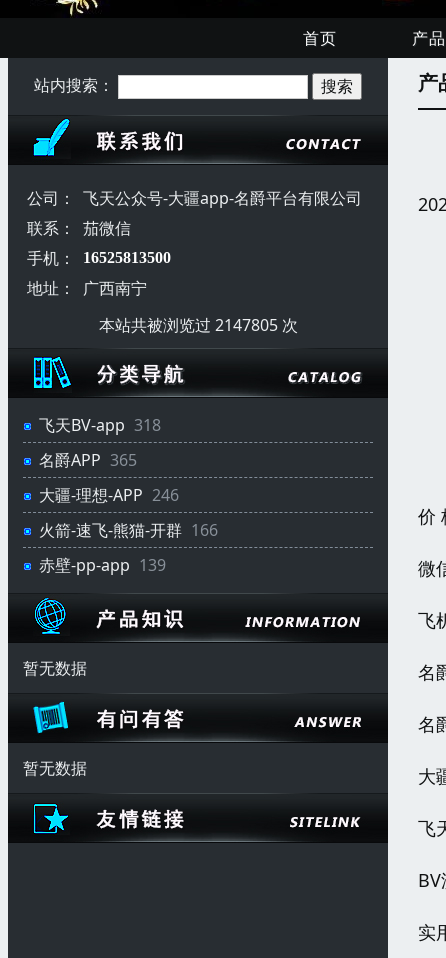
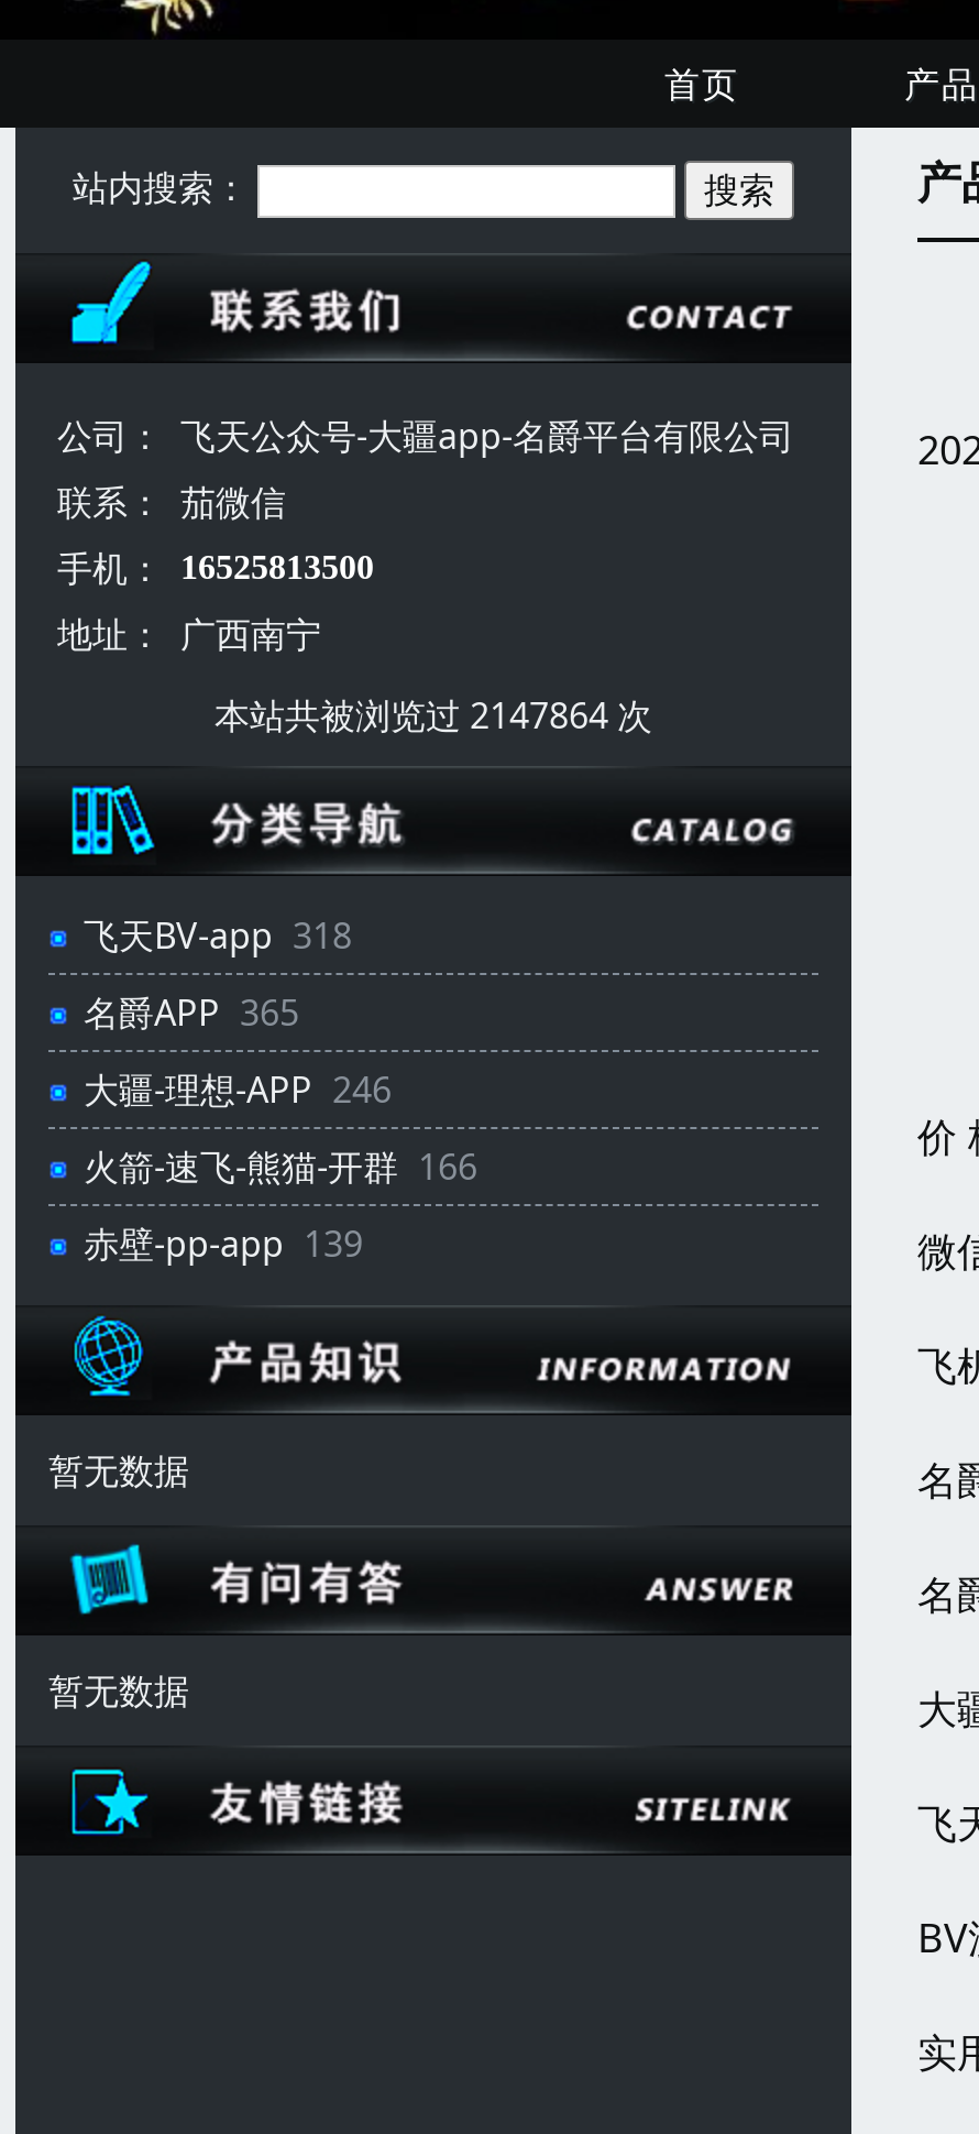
[98,314,297,336] 本站共被浏览过 2147805 次 -> [215,692,652,740] 本站共被浏览过 2147864 次

